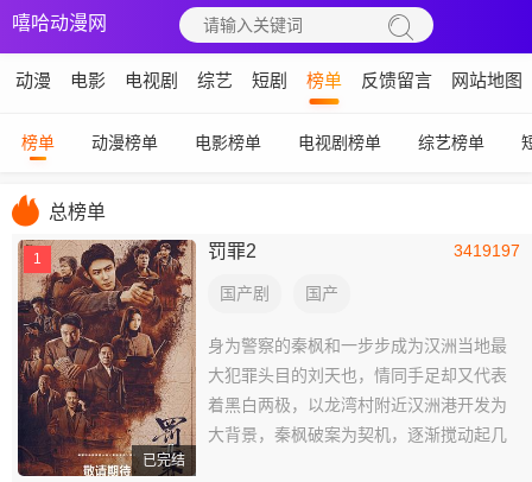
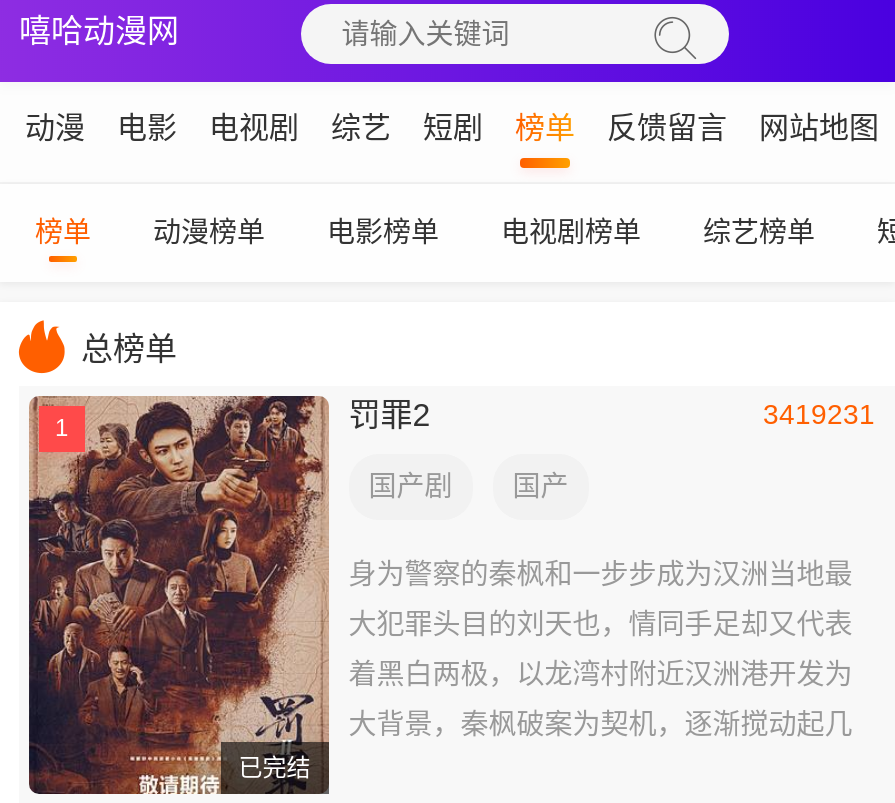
[454,241,520,260] 3419197 -> [763,398,875,430] 3419231

